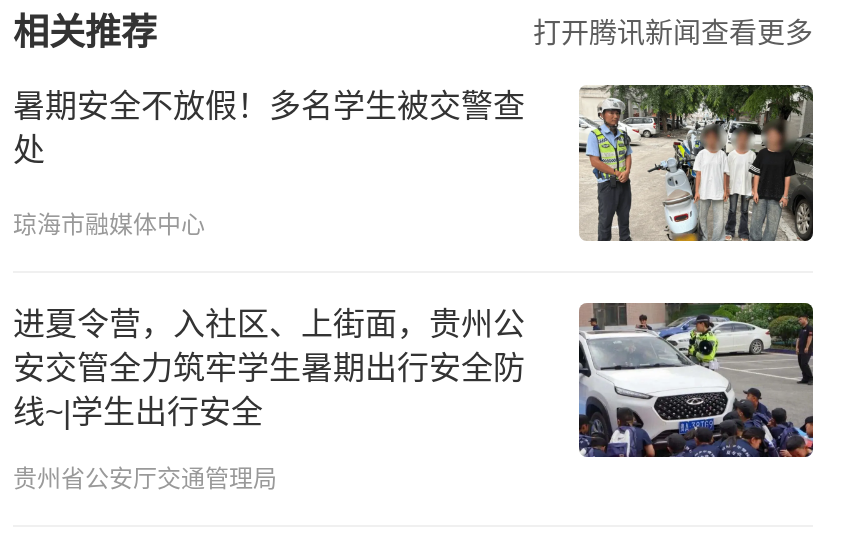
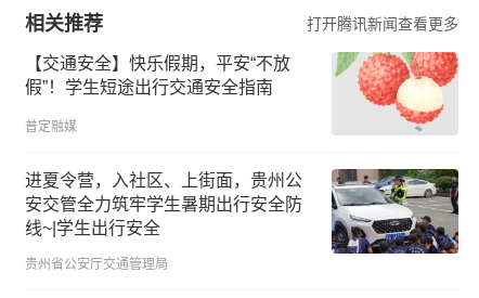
[13,82,815,244] [image] | 暑期安全不放假！多名学生被交警查 | 处 -> [25,51,459,137] [image] | 【交通安全】快乐假期，平安“不放 | 假”！学生短途出行交通安全指南
[13,210,205,238] 琼海市融媒体中心 -> [25,119,77,135] 普定融媒

